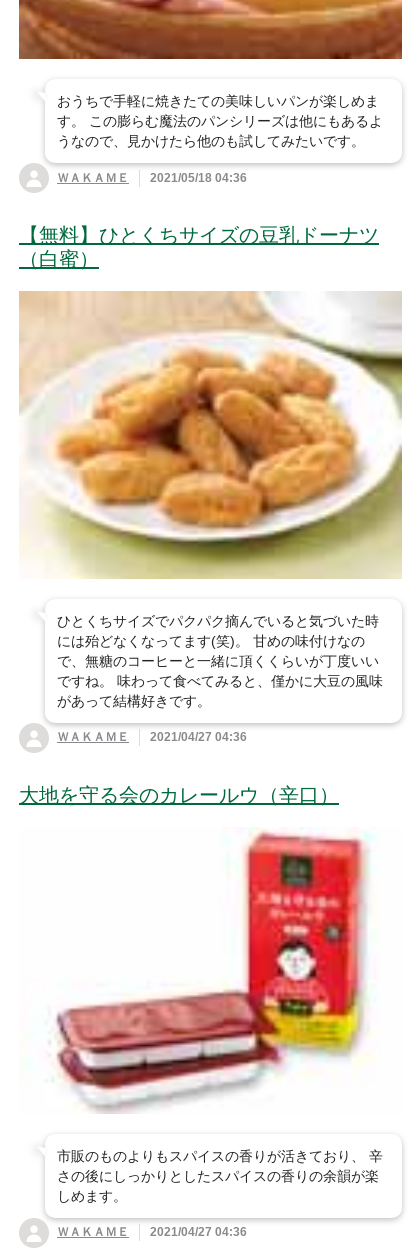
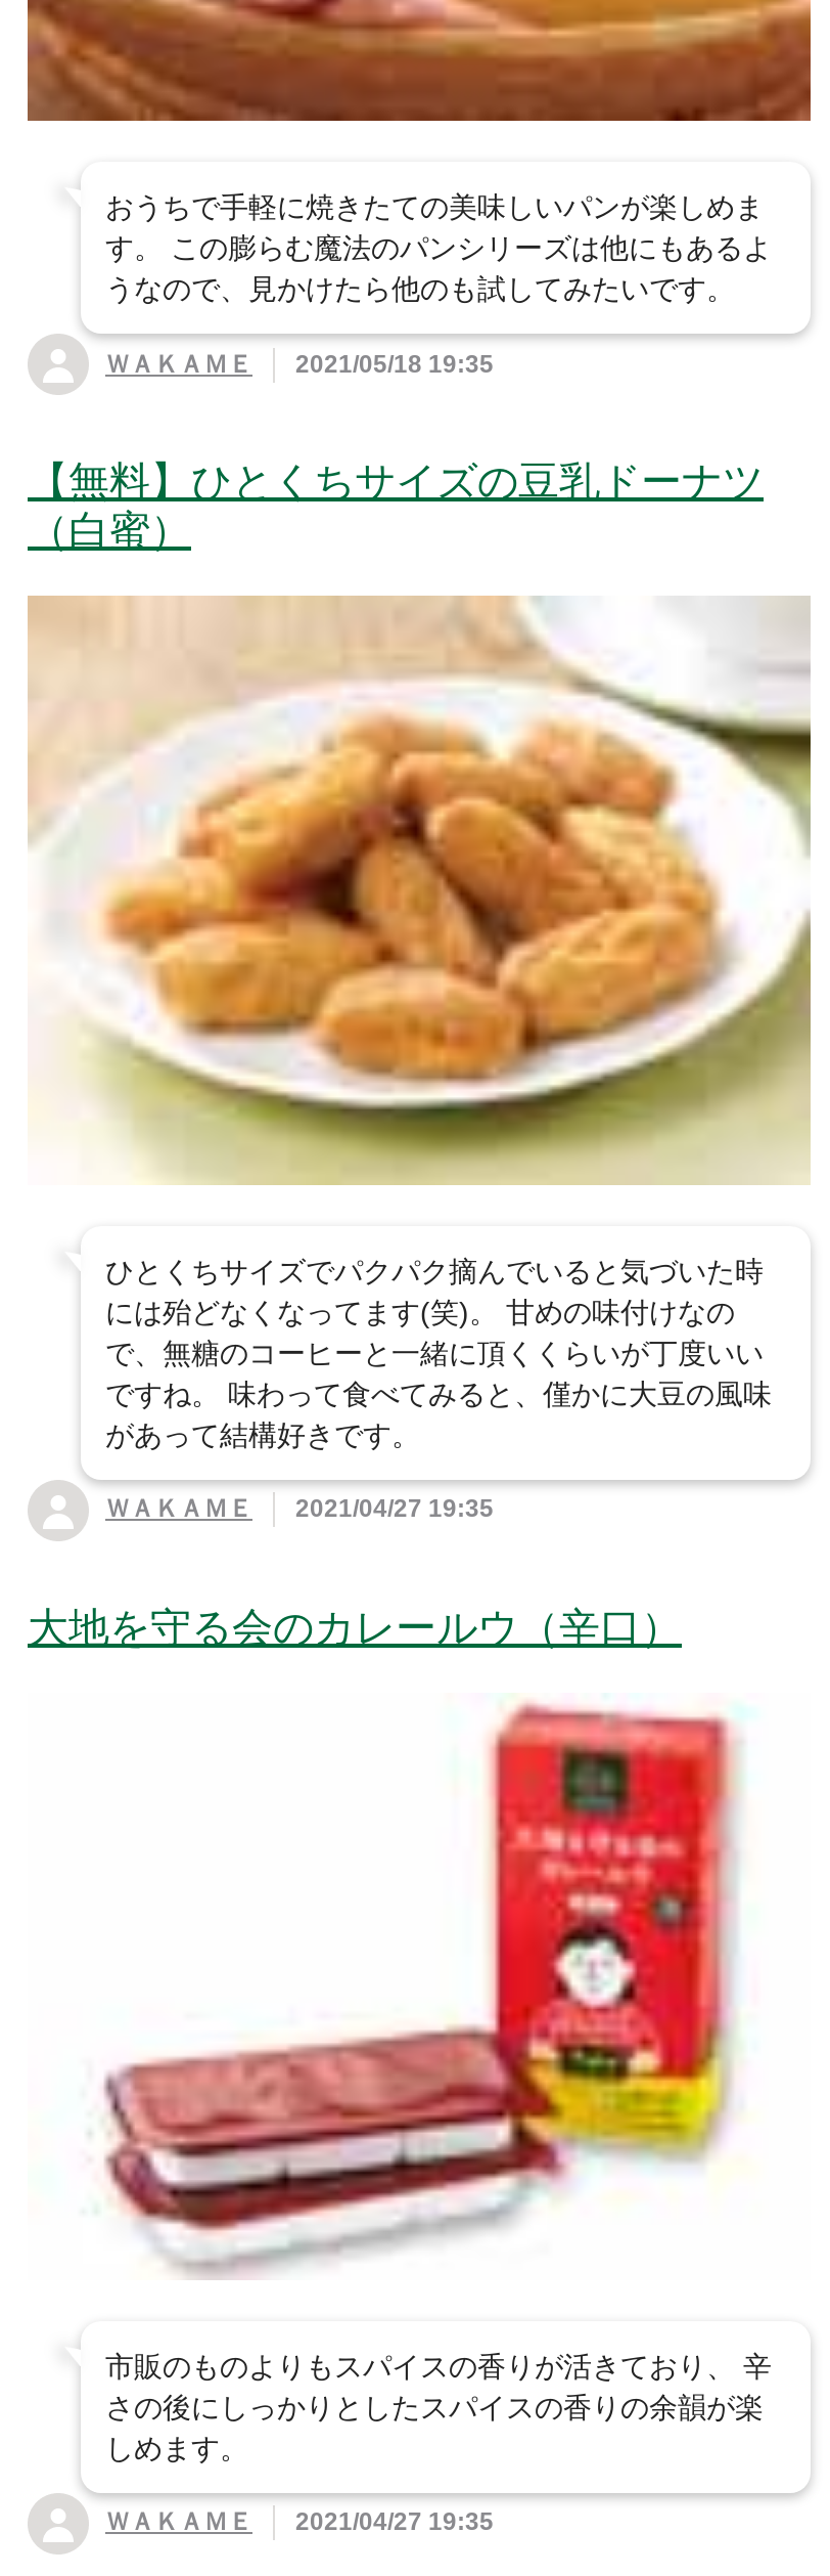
[150,171,247,185] 2021/05/18 04:36 -> [295,350,494,378] 2021/05/18 19:35
[150,730,247,744] 2021/04/27 04:36 -> [295,1494,494,1523] 2021/04/27 19:35
[150,1225,247,1239] 2021/04/27 04:36 -> [295,2508,494,2536] 2021/04/27 19:35

